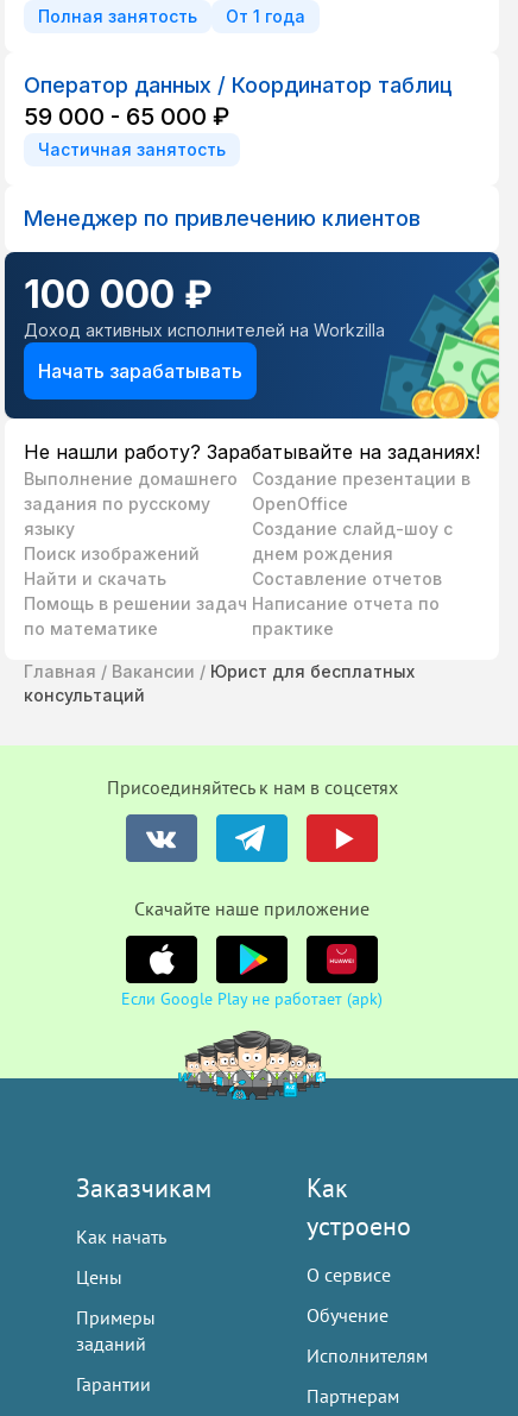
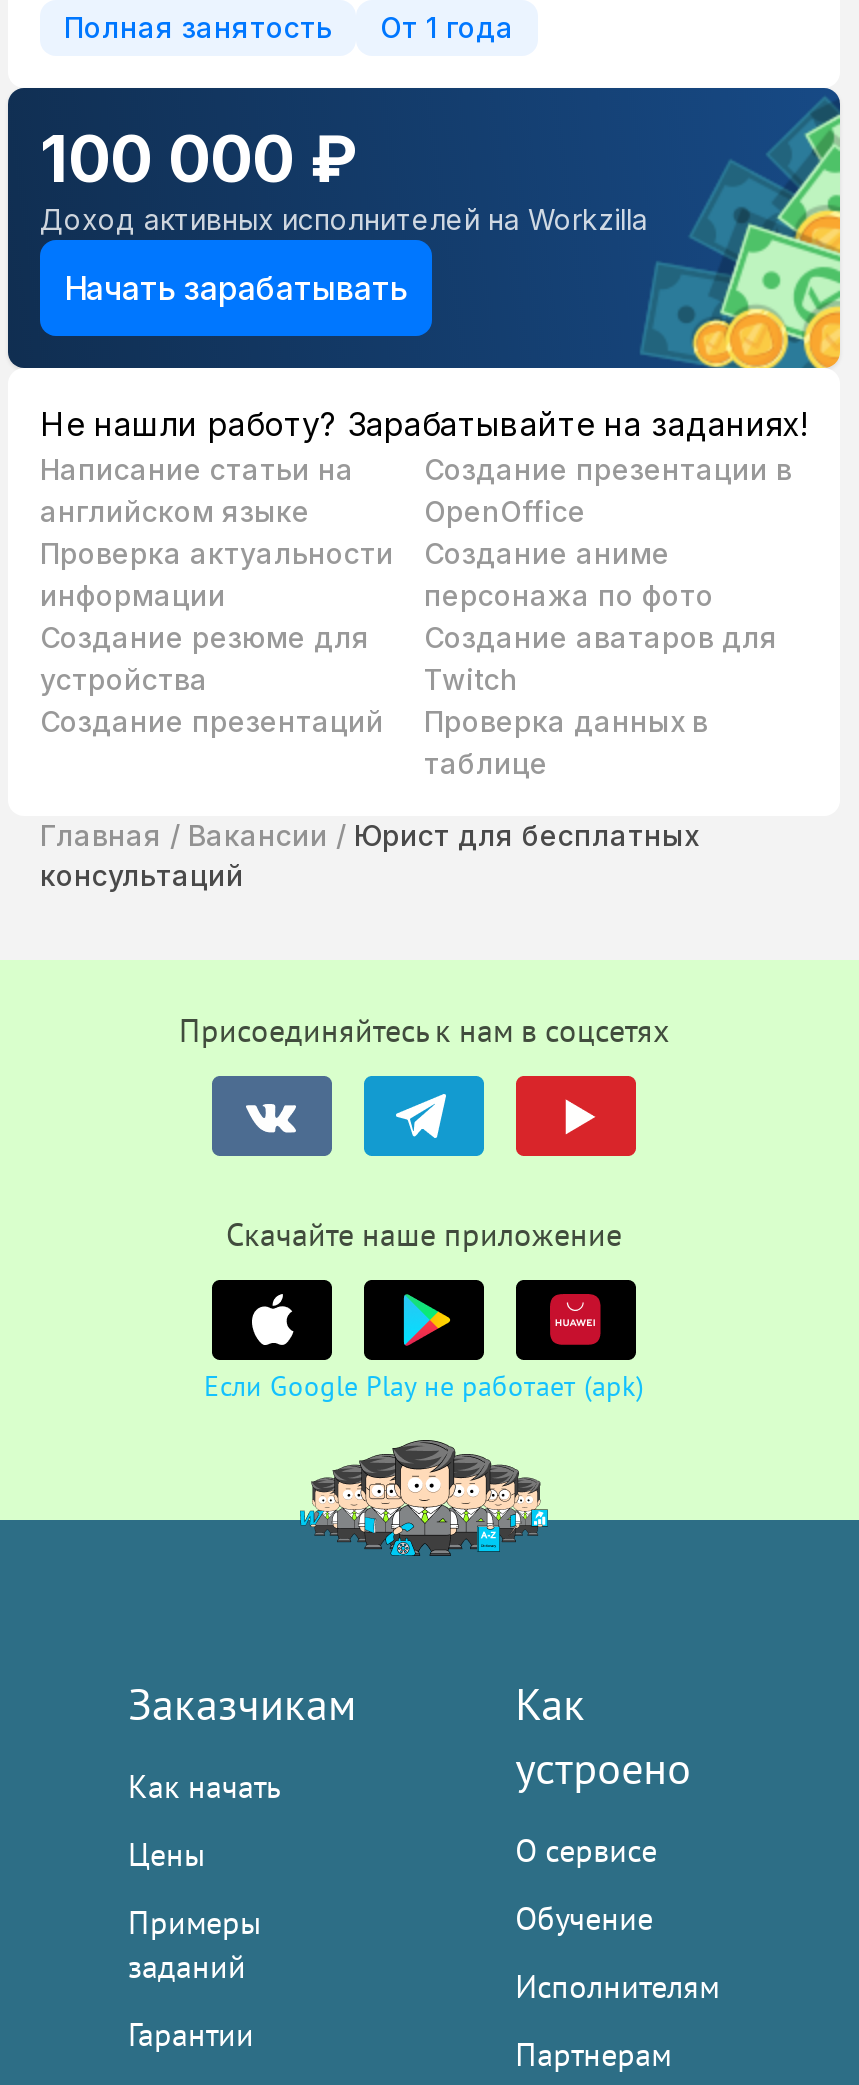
[24,73,453,231] Оператор данных / Координатор таблиц | 59 000 - 65 000 ₽ | Частичная занятость | Менеджер по привлечению клиентов -> none
moved [24,257,501,514] -> [40,96,844,528]: [image] | 100 000 ₽ | Доход активных исполнителей на Workzilla | Начать зарабатывать | Не нашли работу? Зарабатывайте на заданиях! | Создание презентации в | OpenOffice
[24,468,247,638] Выполнение домашнего | задания по русскому | языку | Поиск изображений | Найти и скачать | Помощь в решении задач | по математике -> [40,452,394,738] Написание статьи на | английском языке | Проверка актуальности | информации | Создание резюме для | устройства | Создание презентаций
[252,518,453,638] Создание слайд-шоу с | днем рождения | Составление отчетов | Написание отчета по | практике -> [424,536,778,780] Создание аниме | персонажа по фото | Создание аватаров для | Twitch | Проверка данных в | таблице

